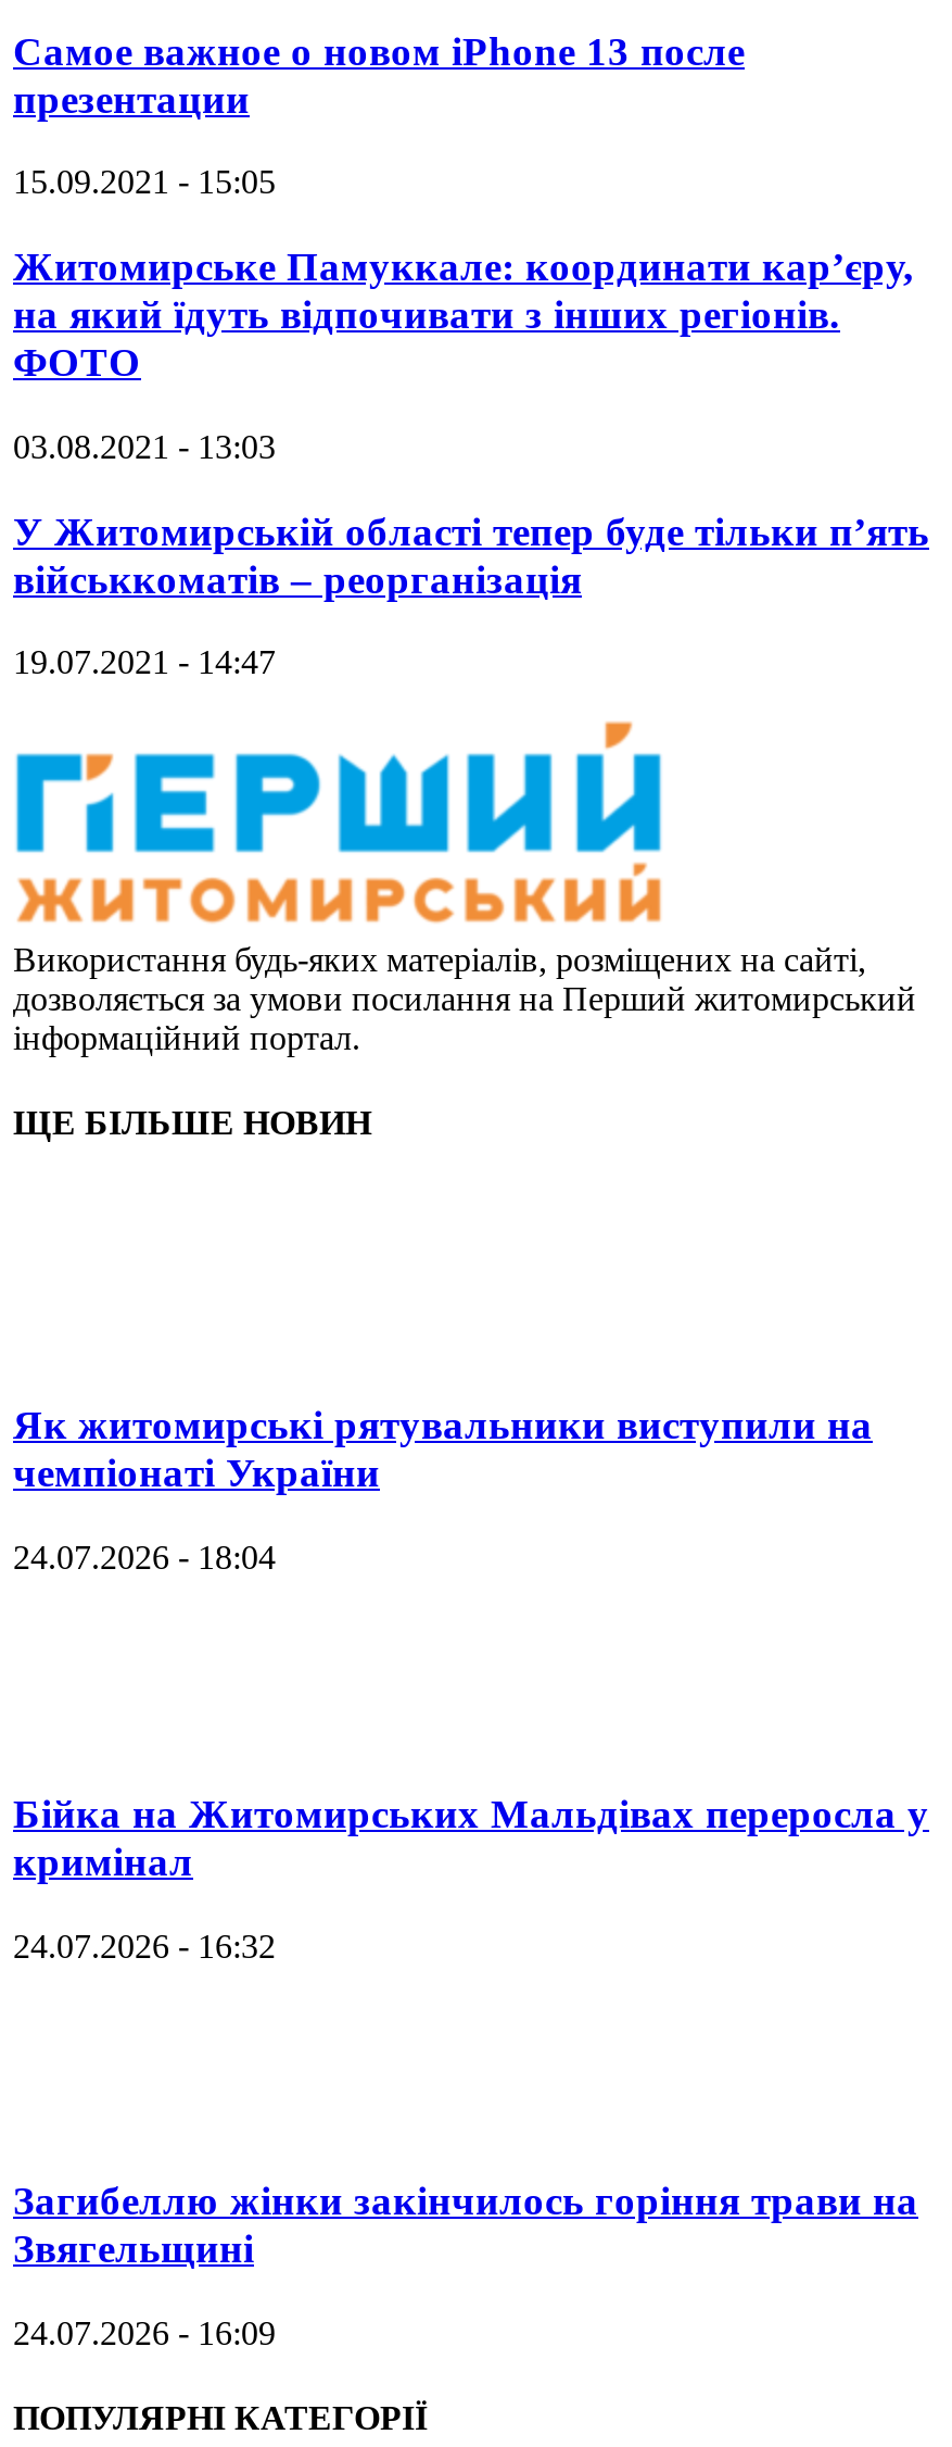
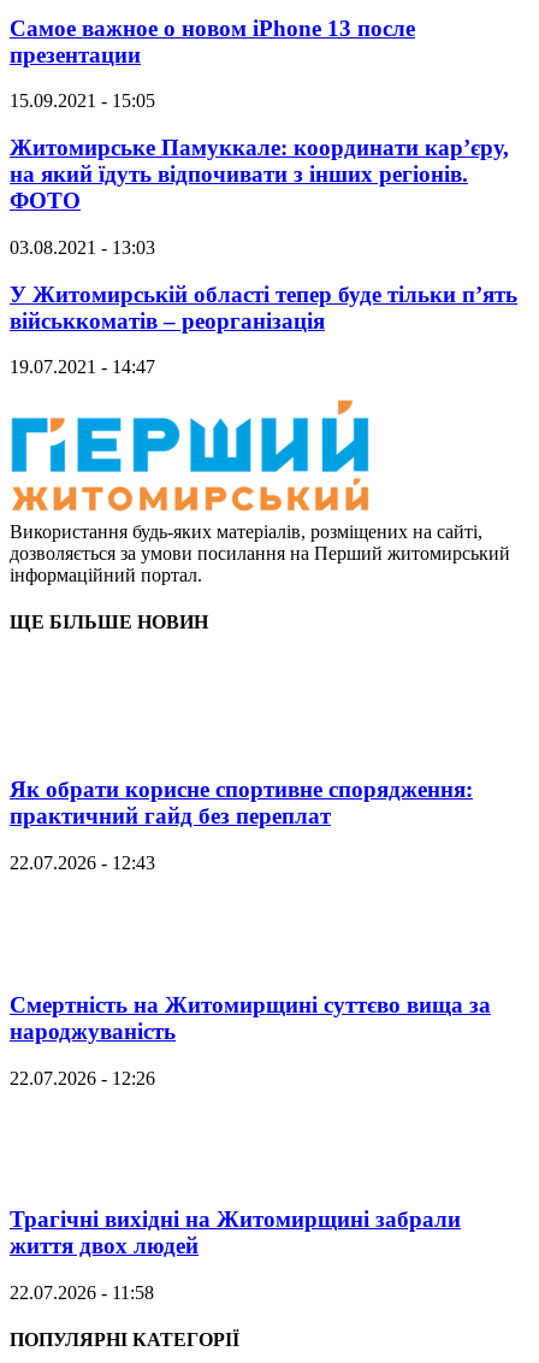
[13,1403,873,1496] Як житомирські рятувальники виступили на | чемпіонаті України -> [10,777,473,829] Як обрати корисне спортивне спорядження: | практичний гайд без переплат
[13,1539,276,1576] 24.07.2026 - 18:04 -> [10,853,155,873] 22.07.2026 - 12:43
[13,1790,929,1884] Бійка на Житомирських Мальдівах переросла у | кримінал -> [10,992,491,1044] Смертність на Житомирщині суттєво вища за | народжуваність
[13,1927,276,1964] 24.07.2026 - 16:32 -> [10,1068,155,1088] 22.07.2026 - 12:26
[13,2178,918,2272] Загибеллю жінки закінчилось горіння трави на | Звягельщині -> [10,1207,461,1259] Трагічні вихідні на Житомирщині забрали | життя двох людей
[13,2315,276,2352] 24.07.2026 - 16:09 -> [10,1282,154,1303] 22.07.2026 - 11:58

